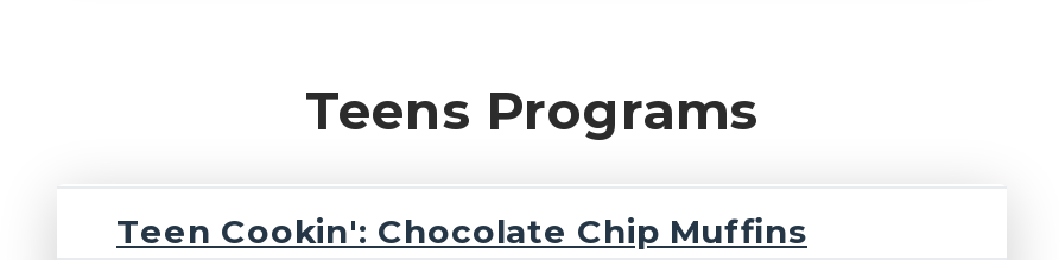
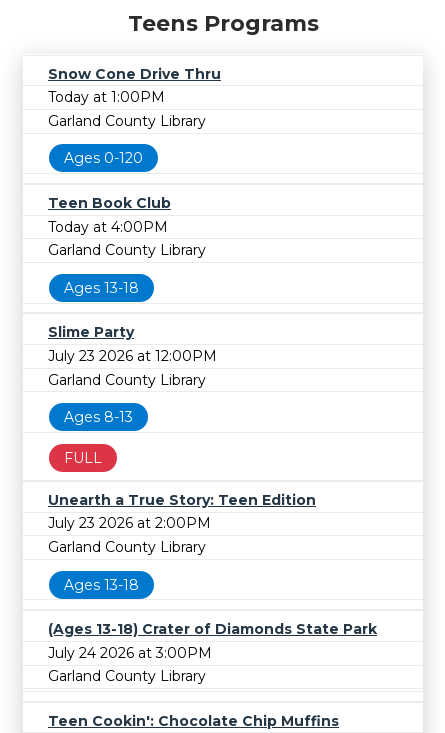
none -> [48,65,377,685] Snow Cone Drive Thru | Today at 1:00PM | Garland County Library | Ages 0-120 | Teen Book Club | Today at 4:00PM | Garland County Library | Ages 13-18 | Slime Party | July 23 2026 at 12:00PM | Garland County Library | Ages 8-13 | FULL | Unearth a True Story: Teen Edition | July 23 2026 at 2:00PM | Garland County Library | Ages 13-18 | (Ages 13-18) Crater of Diamonds State Park | July 24 2026 at 3:00PM | Garland County Library

